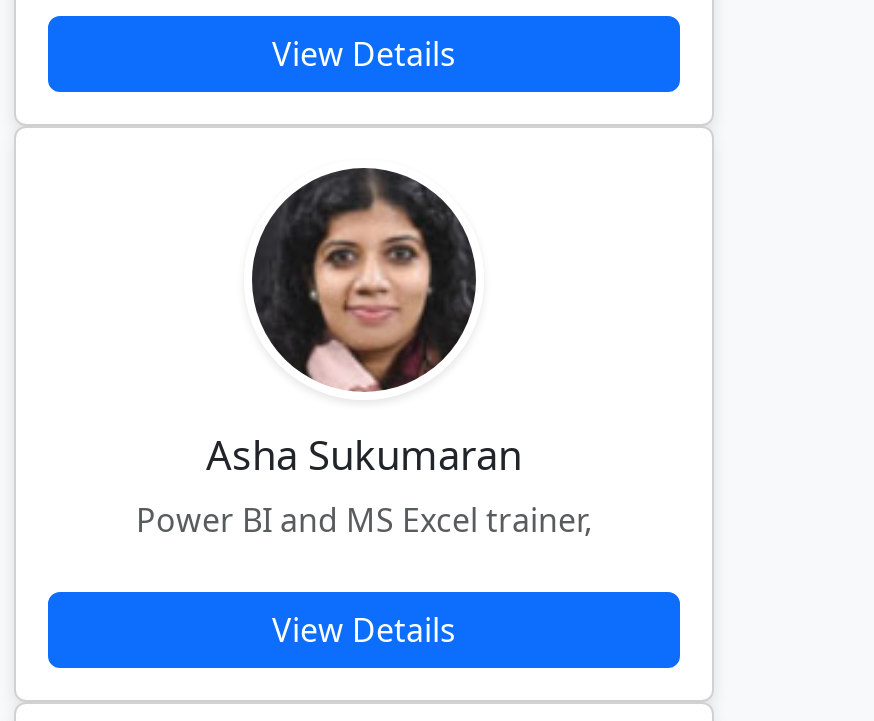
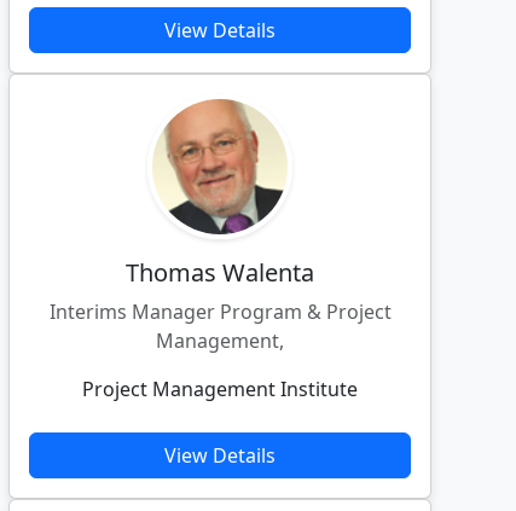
[250,167,478,285] [image] -> [152,99,288,236] [image]
[136,429,592,543] Asha Sukumaran | Power BI and MS Excel trainer, -> [49,256,391,402] Thomas Walenta | Interims Manager Program & Project | Management, | Project Management Institute

